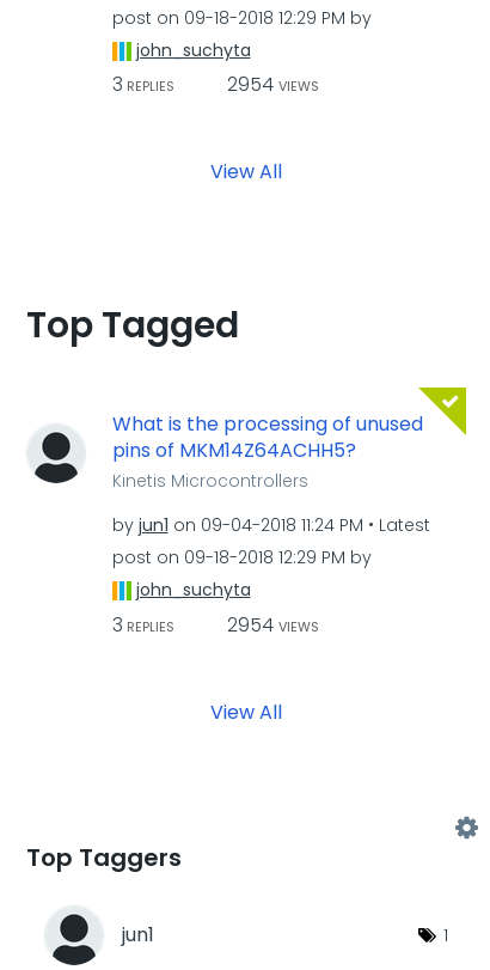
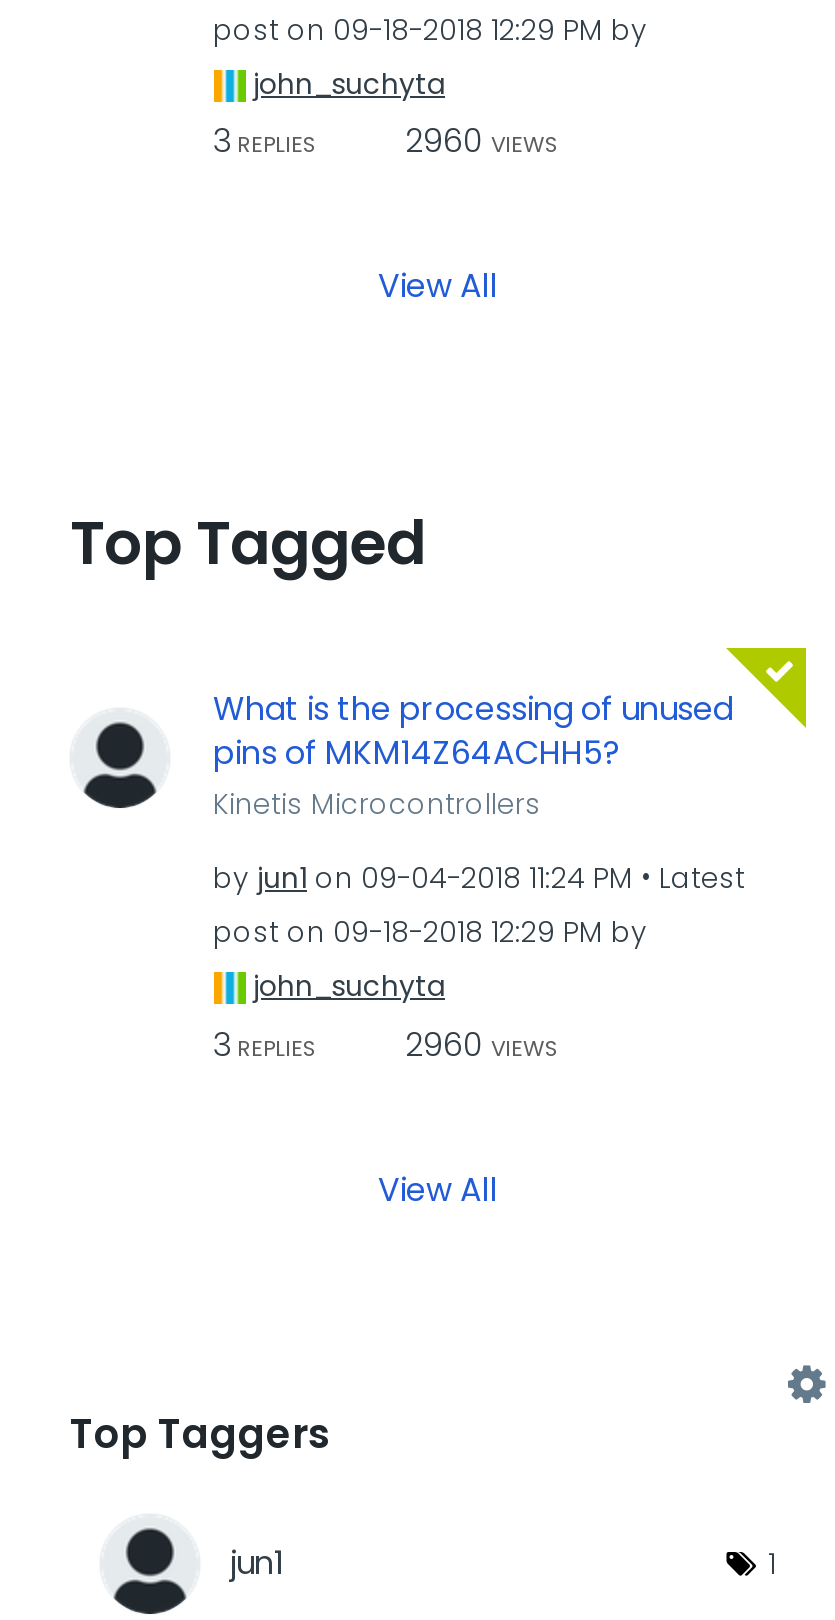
[112,71,318,98] 3 REPLIES 2954 VIEWS -> [213,118,559,164] 3 REPLIES 2960 VIEWS
[112,611,318,638] 3 REPLIES 2954 VIEWS -> [213,1021,559,1067] 3 REPLIES 2960 VIEWS

